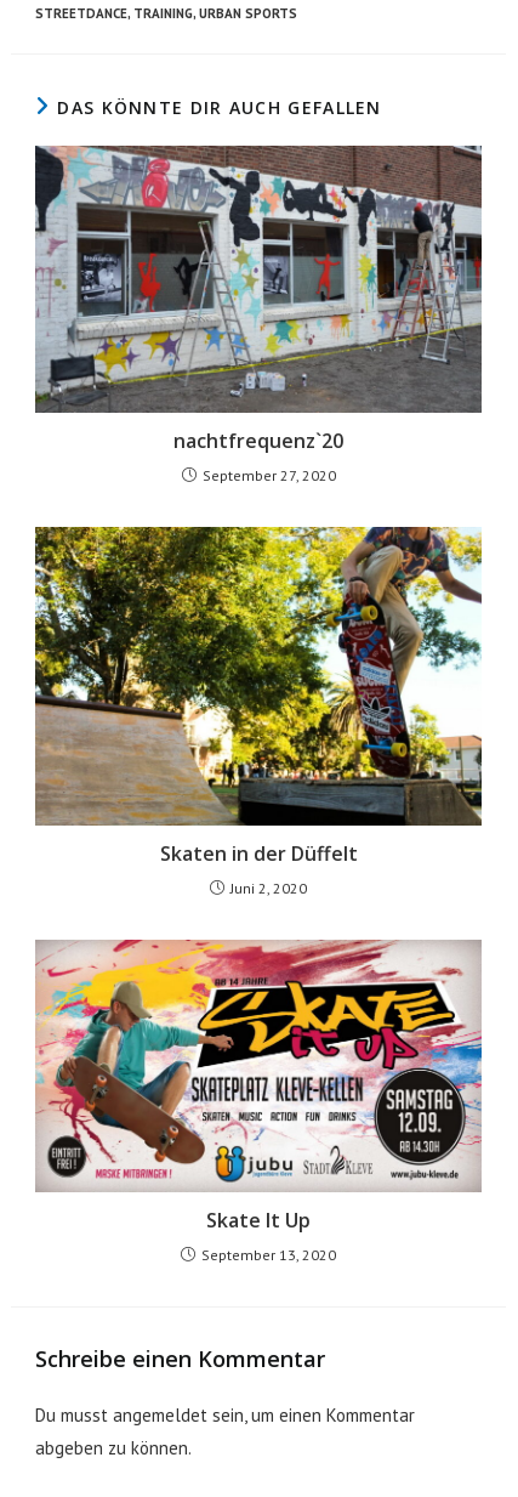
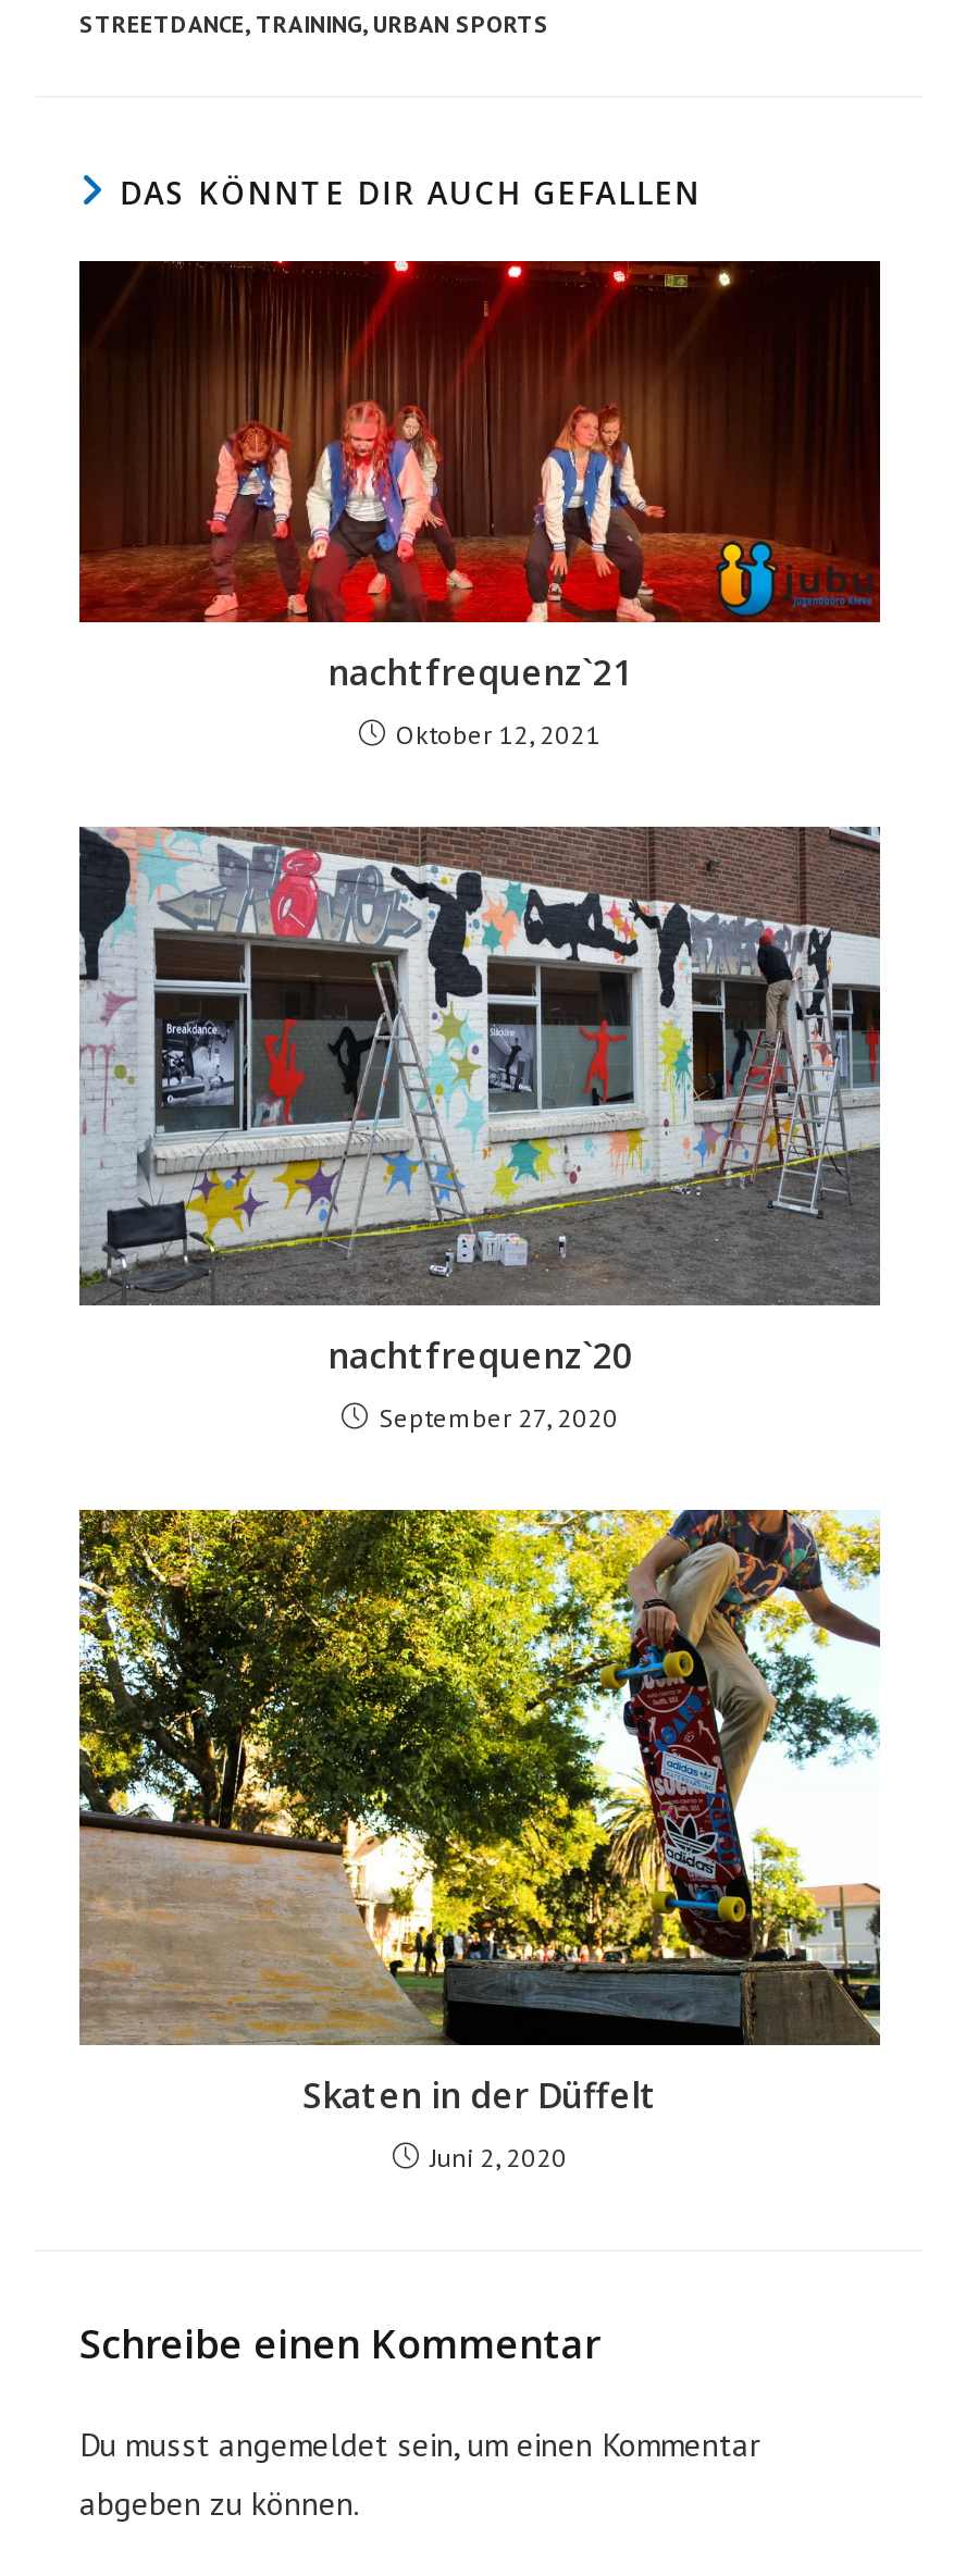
none -> [77,259,882,749] [image] | nachtfrequenz`21 | Oktober 12, 2021
moved [34,143,483,897] -> [77,822,882,2173]: [image] | nachtfrequenz`20 | September 27, 2020 | Skaten in der Düffelt | Juni 2, 2020
[35,939,483,1264] [image] | Skate It Up | September 13, 2020 -> none

